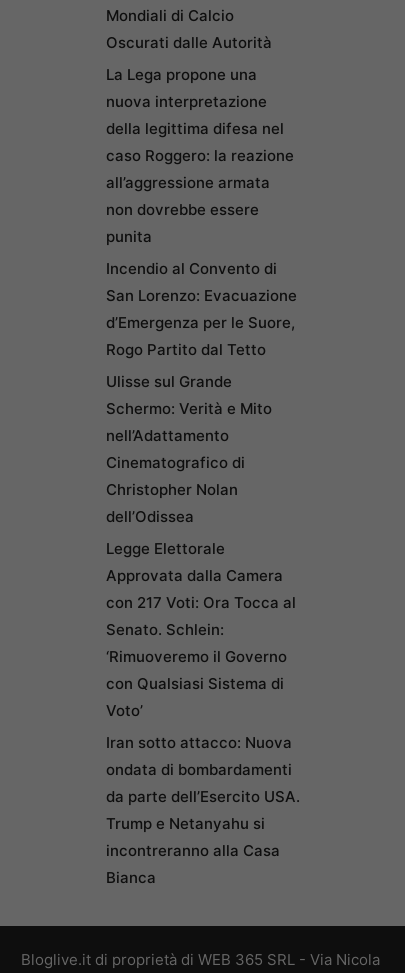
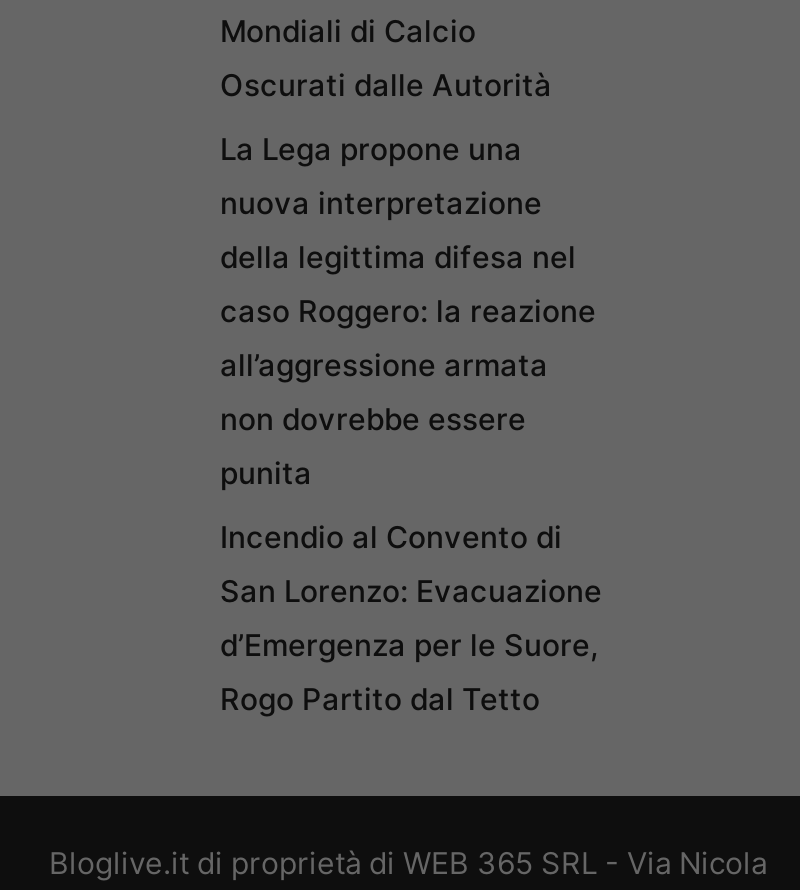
[106,372,300,887] Ulisse sul Grande | Schermo: Verità e Mito | nell’Adattamento | Cinematografico di | Christopher Nolan | dell’Odissea | Legge Elettorale | Approvata dalla Camera | con 217 Voti: Ora Tocca al | Senato. Schlein: | ‘Rimuoveremo il Governo | con Qualsiasi Sistema di | Voto’ | Iran sotto attacco: Nuova | ondata di bombardamenti | da parte dell’Esercito USA. | Trump e Netanyahu si | incontreranno alla Casa | Bianca -> none

